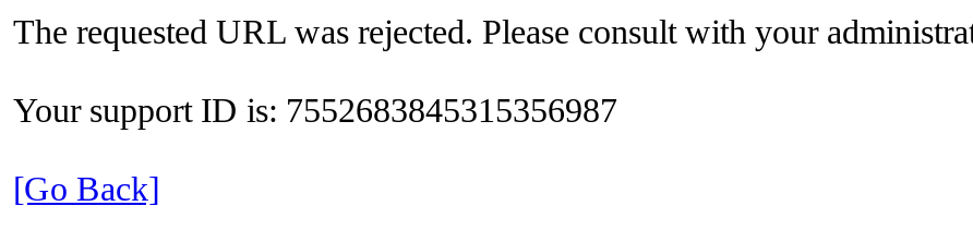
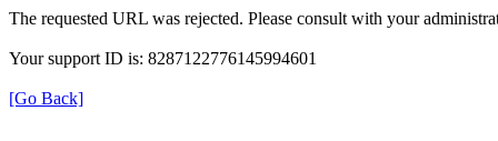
[13,92,617,129] Your support ID is: 7552683845315356987 -> [9,49,317,68] Your support ID is: 8287122776145994601

